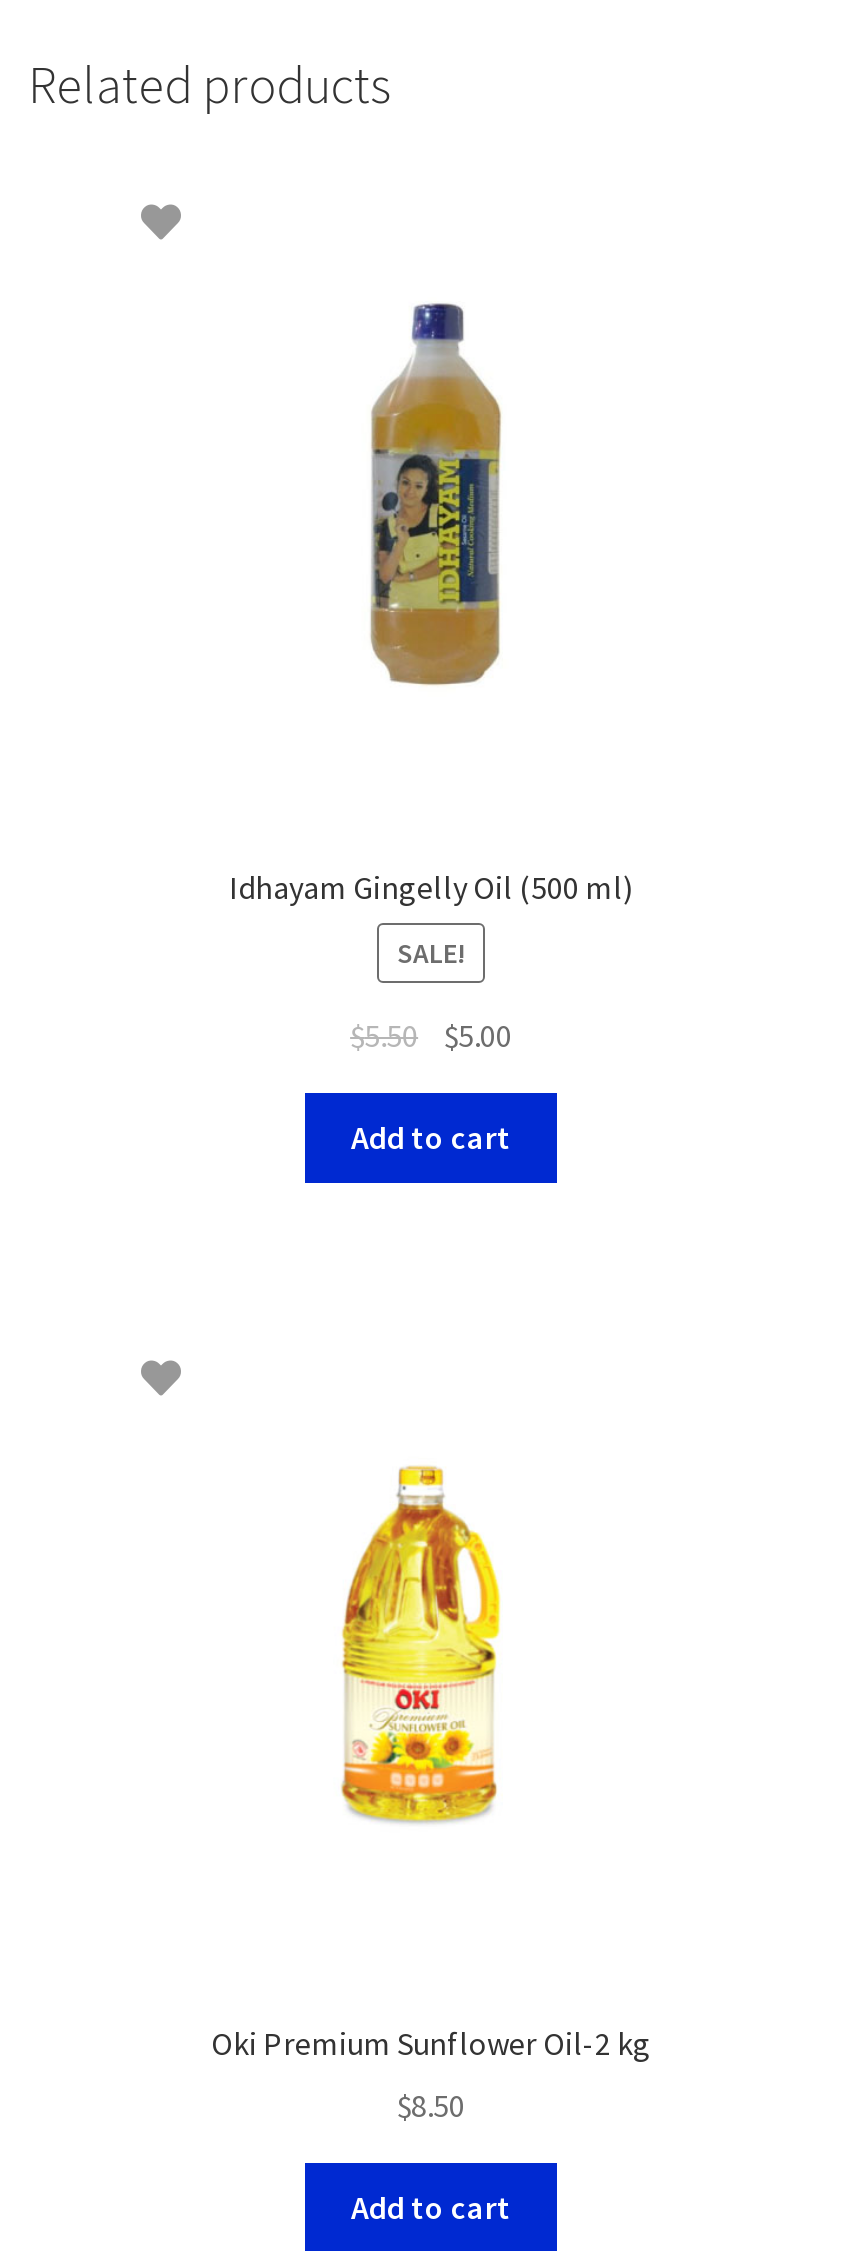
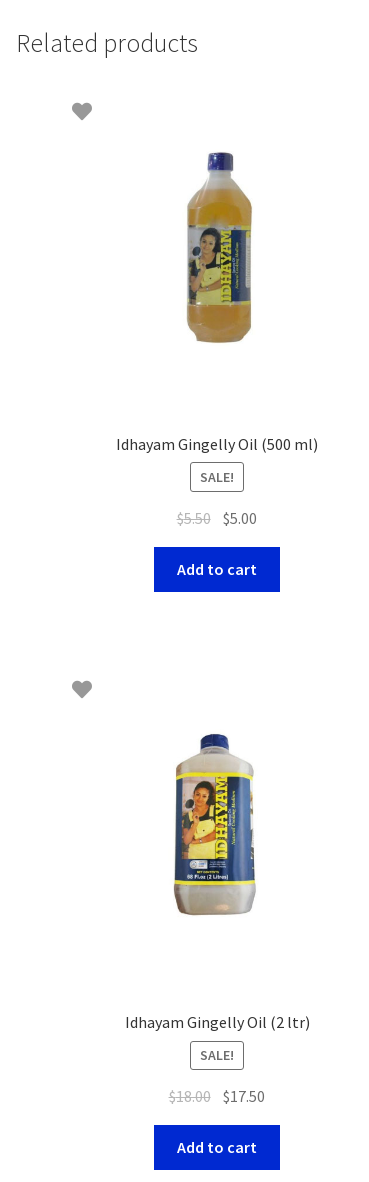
[341,1465,505,1825] [image] -> [174,733,256,916] [image]
[211,2023,651,2124] Oki Premium Sunflower Oil-2 kg | $8.50 -> [124,1012,309,1106] Idhayam Gingelly Oil (2 ltr) | SALE! | $18.00 | $17.50

